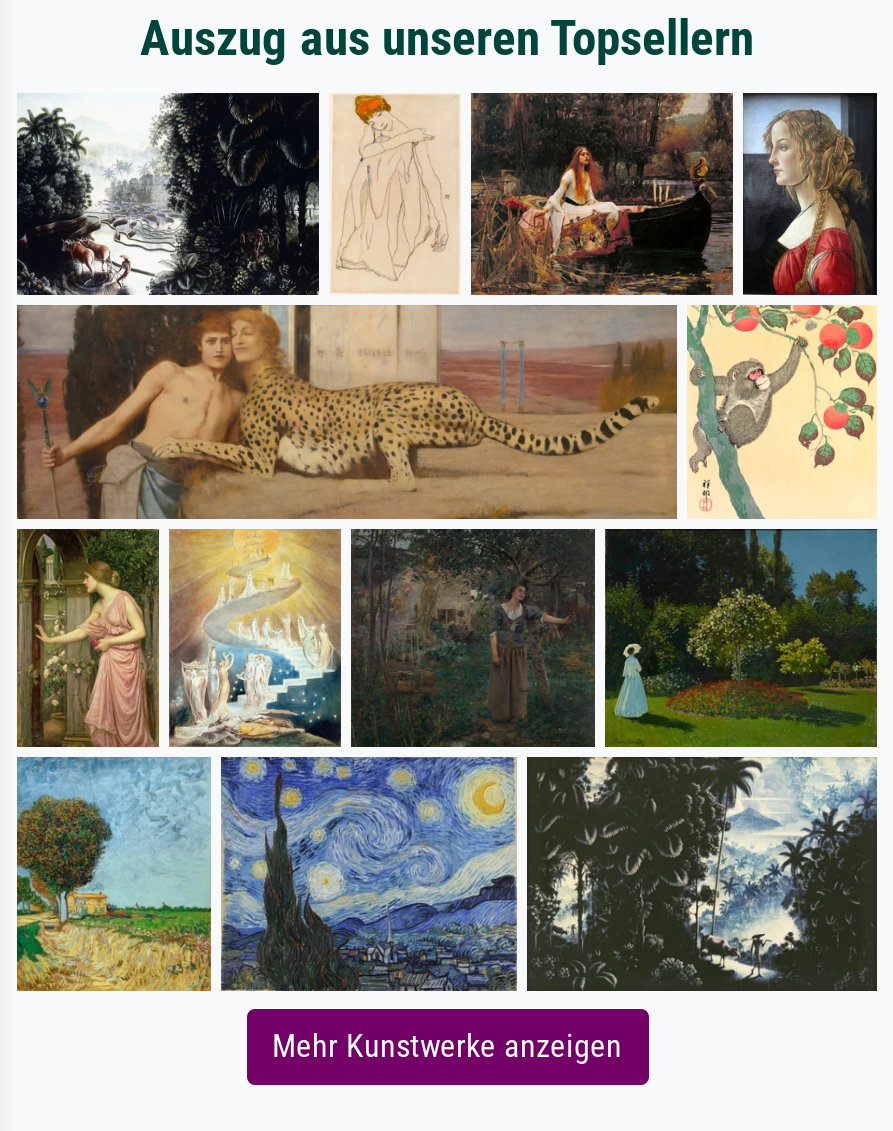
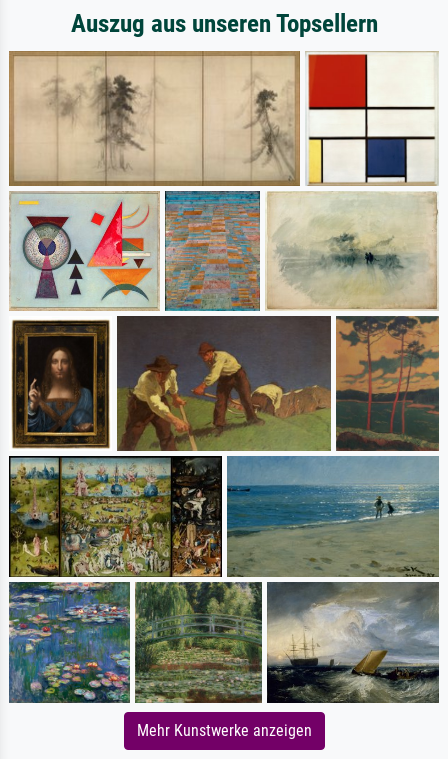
[15,91,879,993] [image] -> [8,50,440,704] [image]

